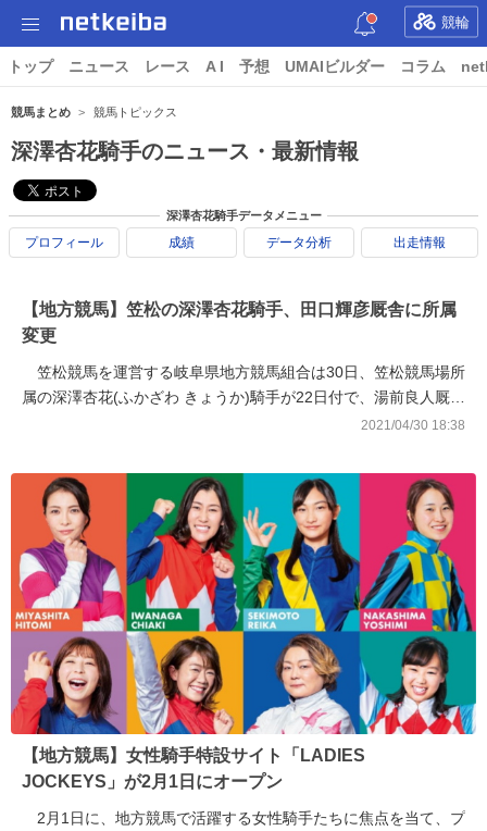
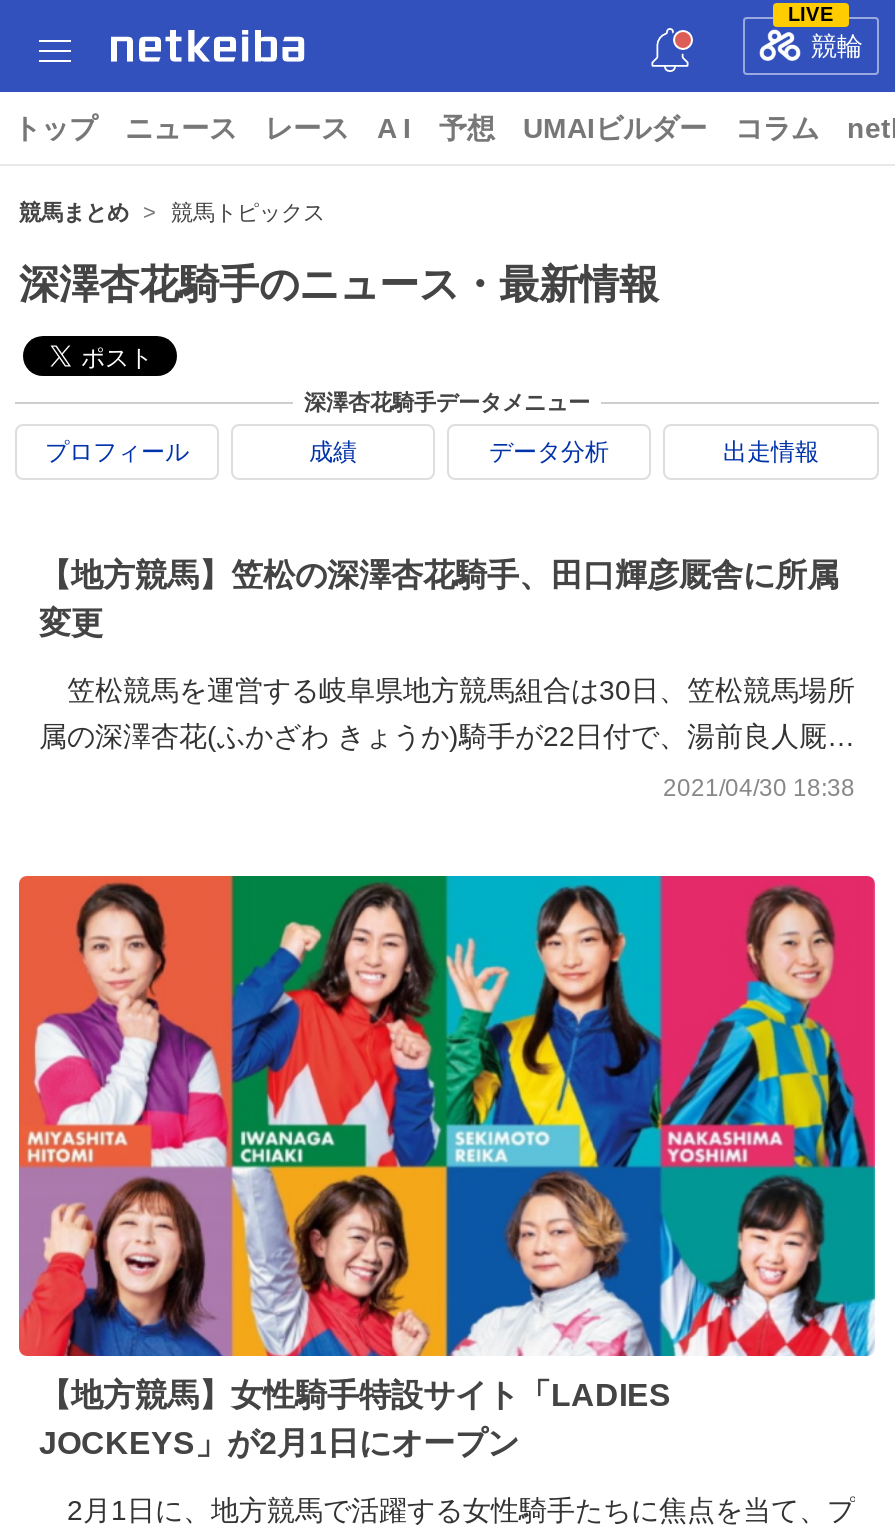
none -> [788,3,834,25] LIVE

